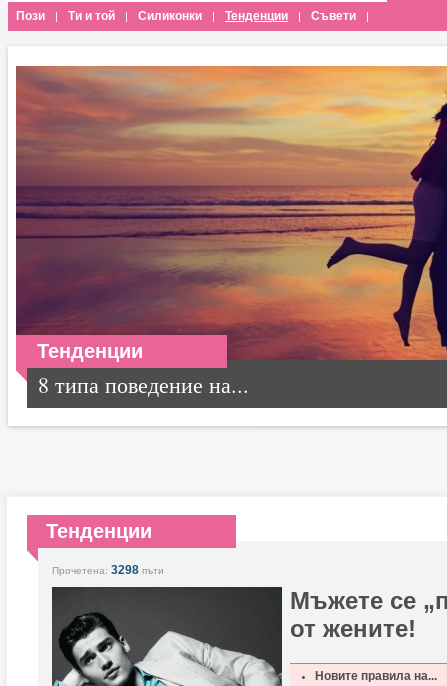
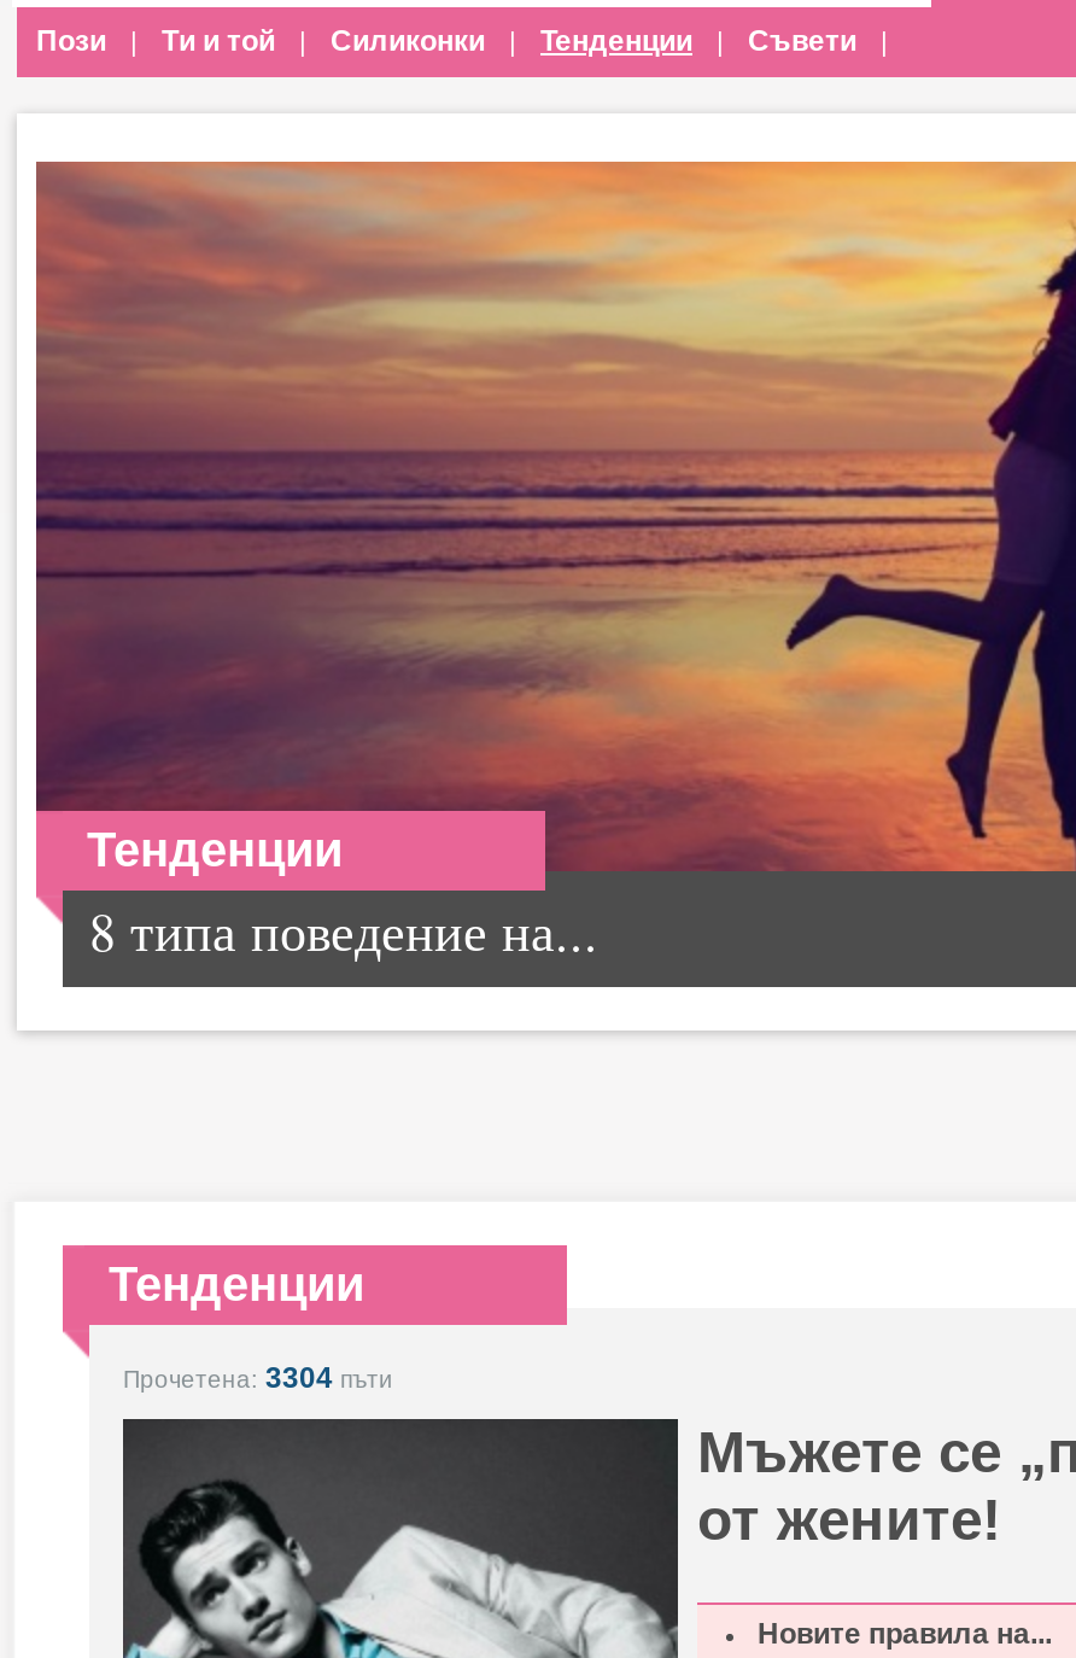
[52,563,164,577] Прочетена: 3298 пъти -> [123,1361,393,1395] Прочетена: 3304 пъти

